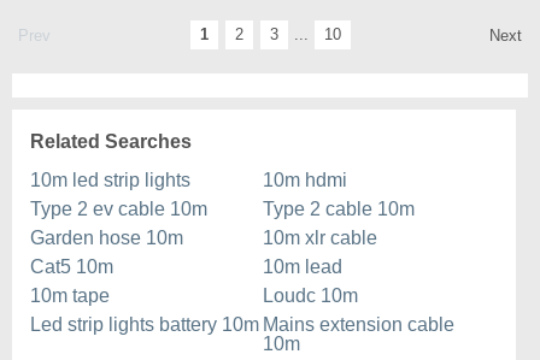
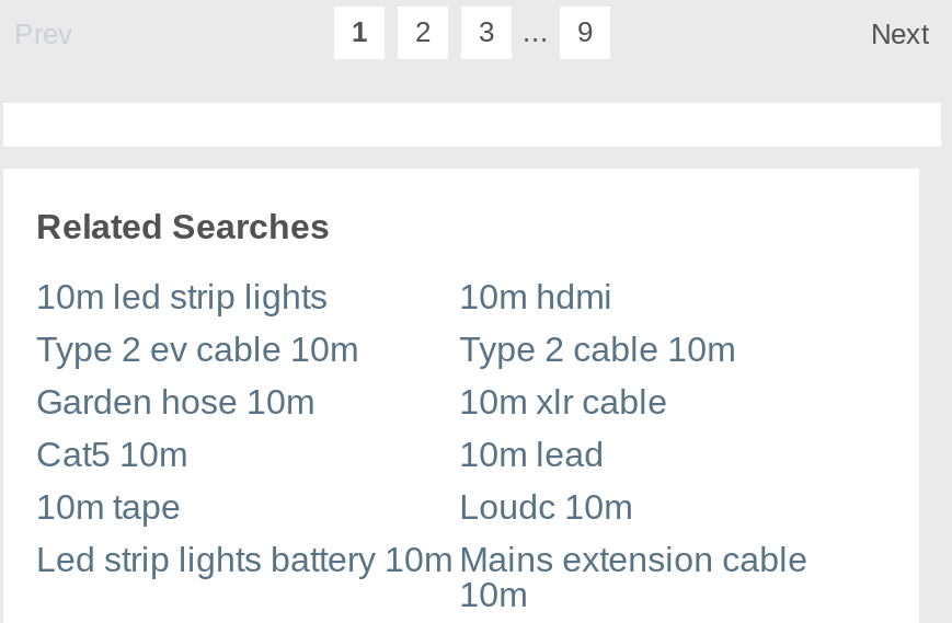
[324,25,341,43] 10 -> [577,15,593,48] 9

